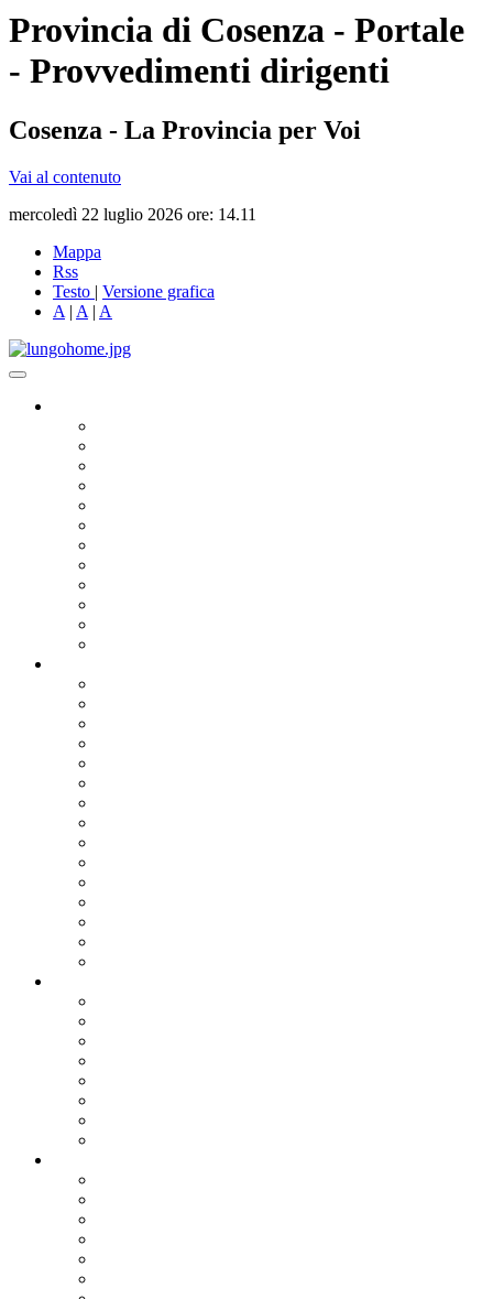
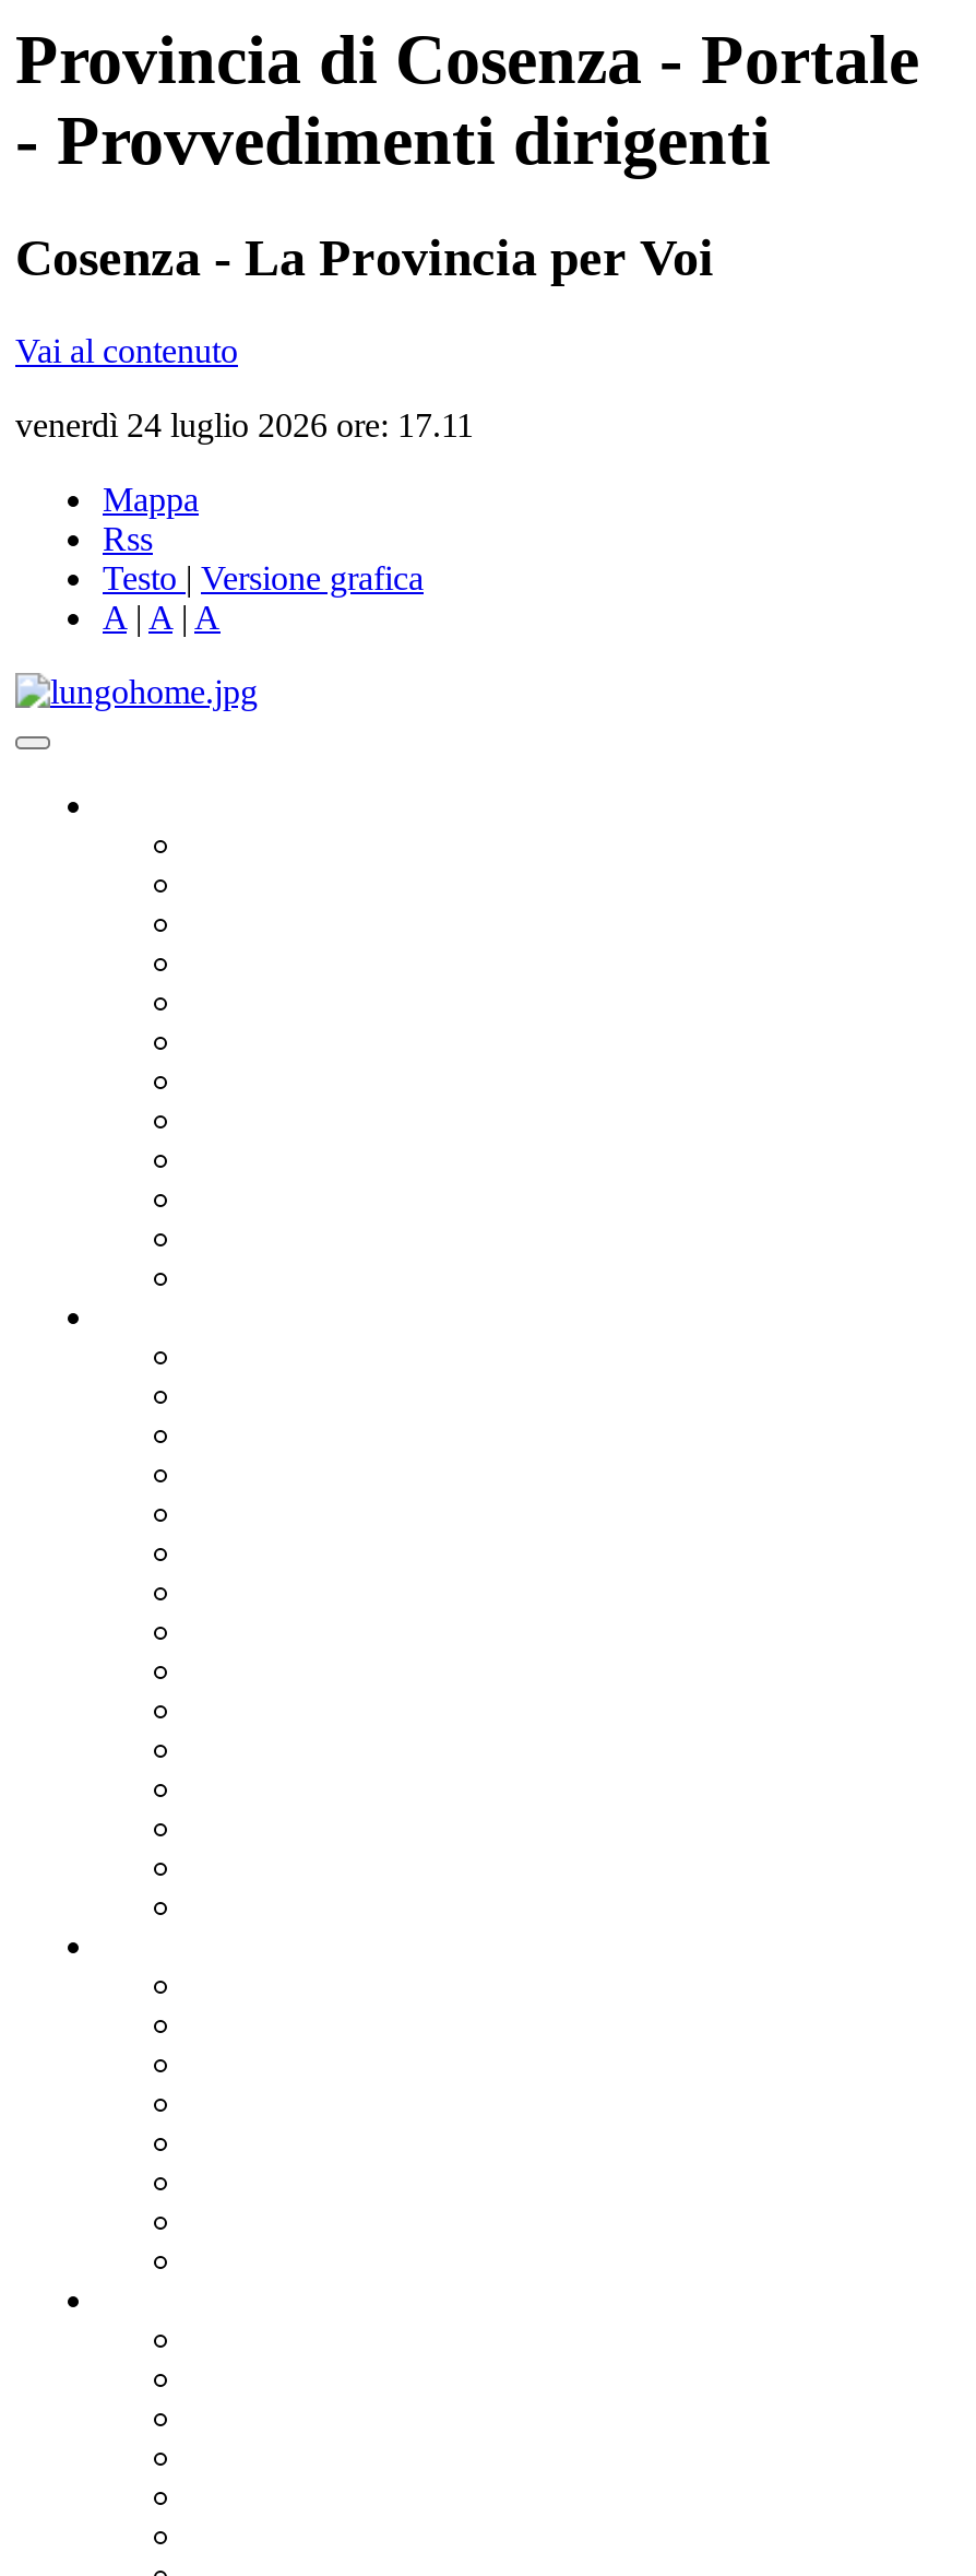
[9,205,256,223] mercoledì 22 luglio 2026 ore: 14.11 -> [15,406,474,443] venerdì 24 luglio 2026 ore: 17.11

